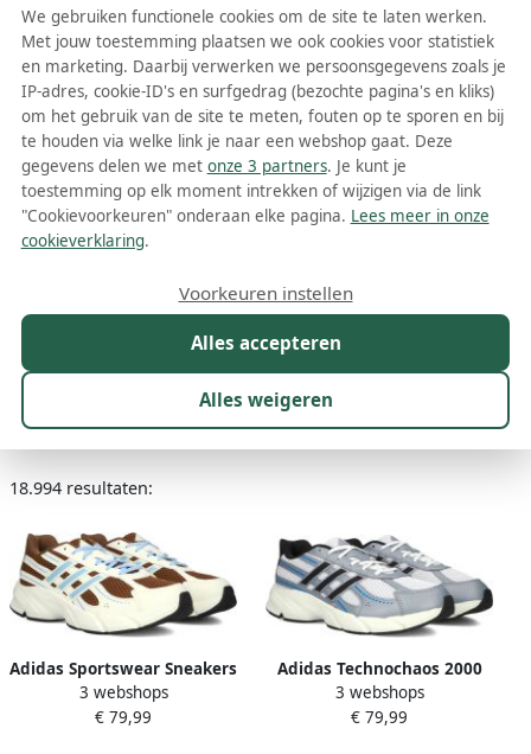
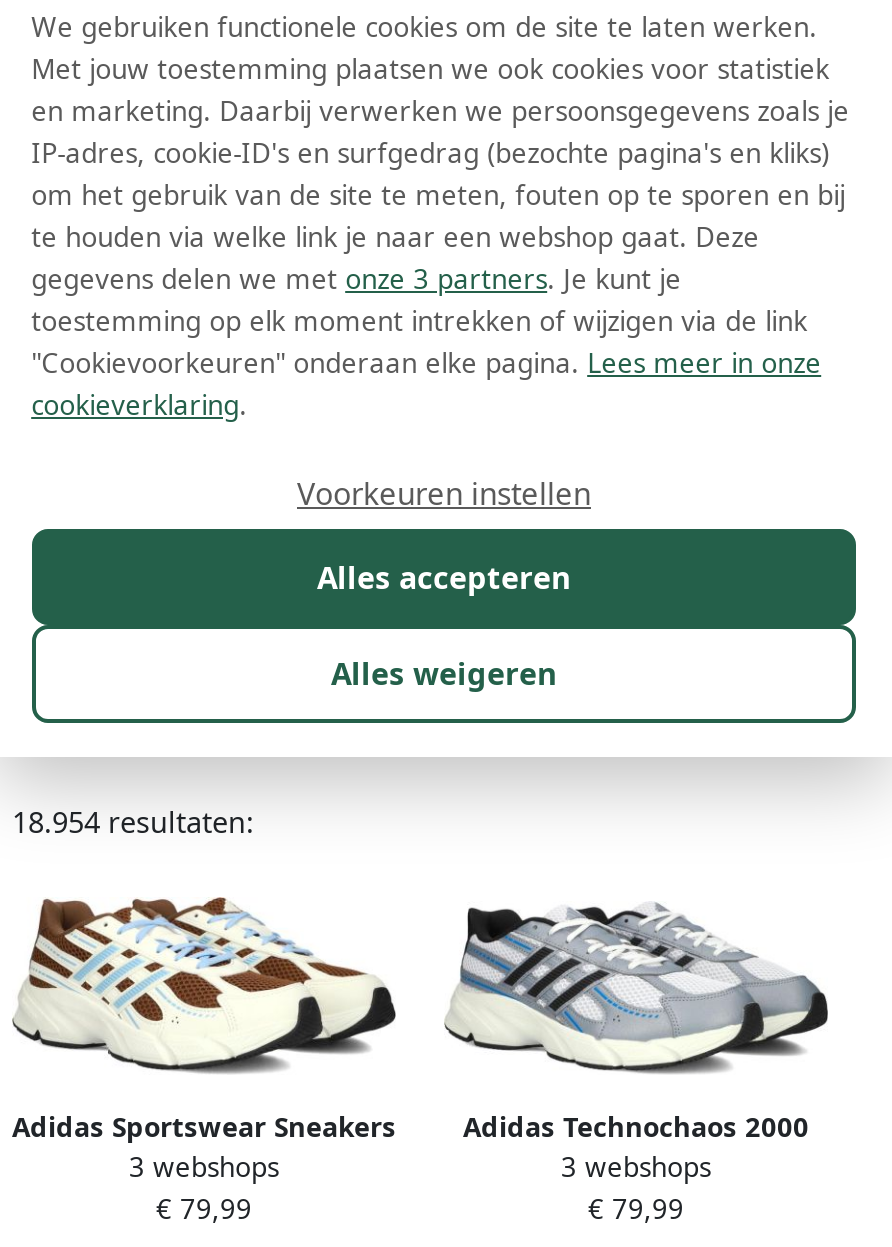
[9,476,153,499] 18.994 resultaten: -> [12,802,254,840] 18.954 resultaten:

